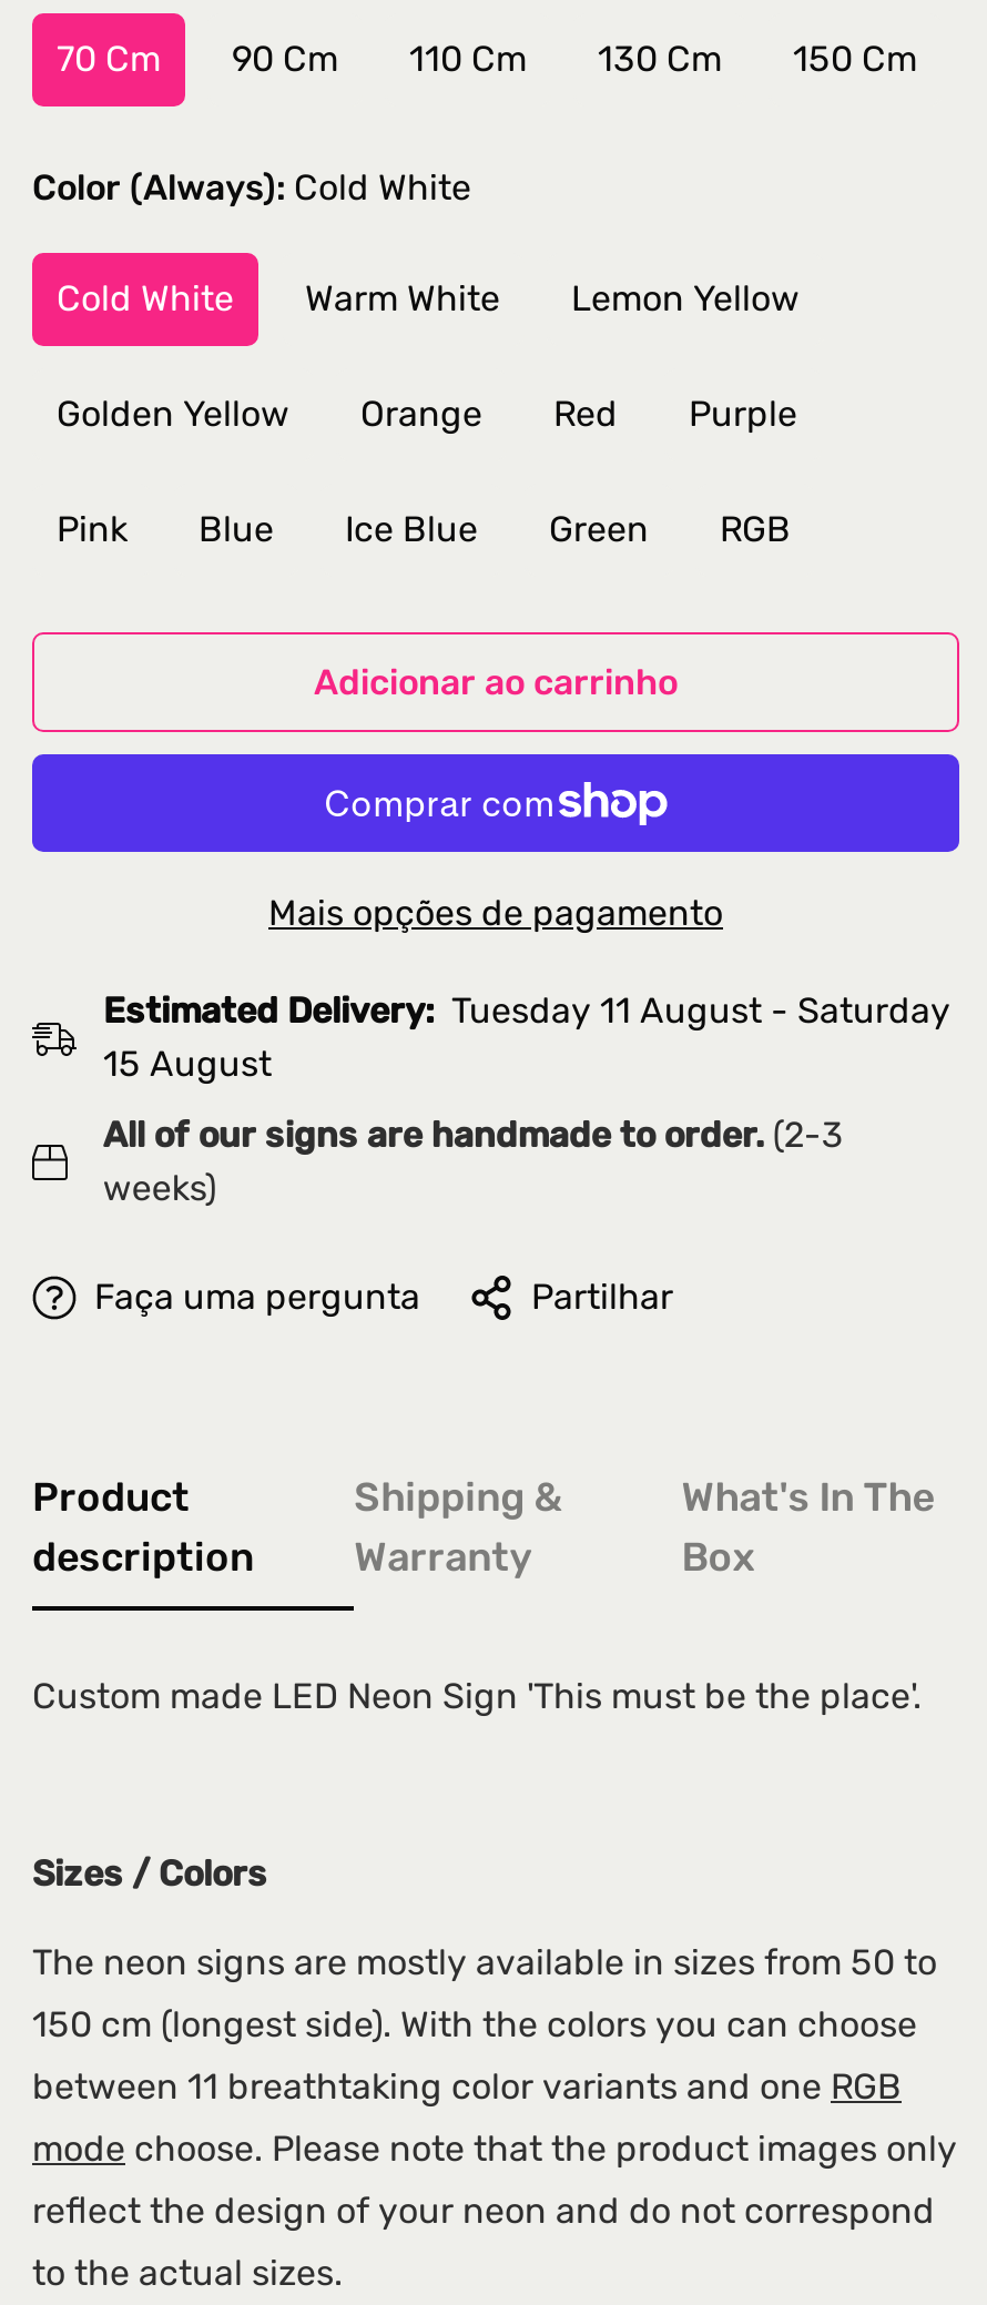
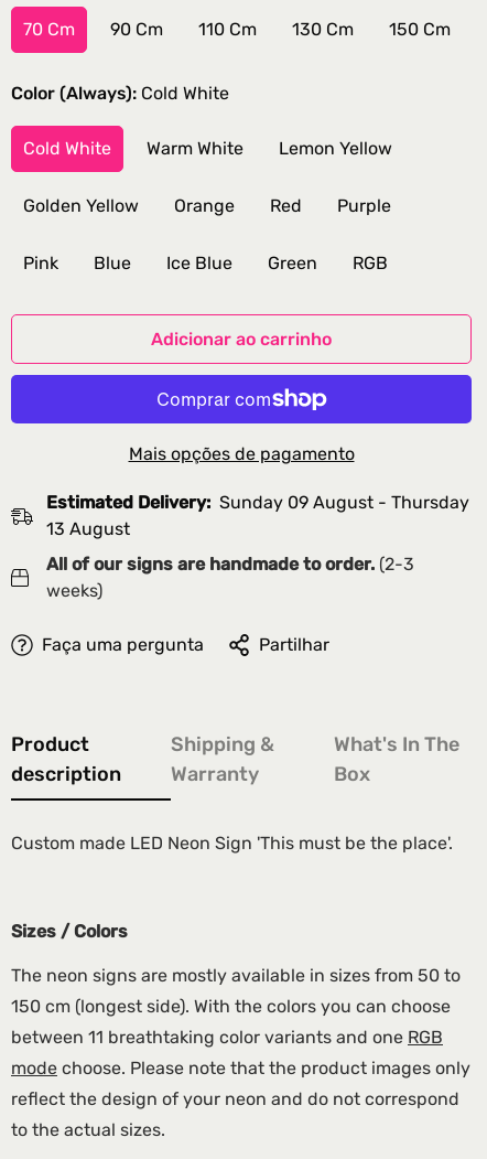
[103,989,950,1032] Estimated Delivery: Tuesday 11 August - Saturday -> [46,492,469,513] Estimated Delivery: Sunday 09 August - Thursday
[103,1043,272,1085] 15 August -> [46,518,130,539] 13 August

